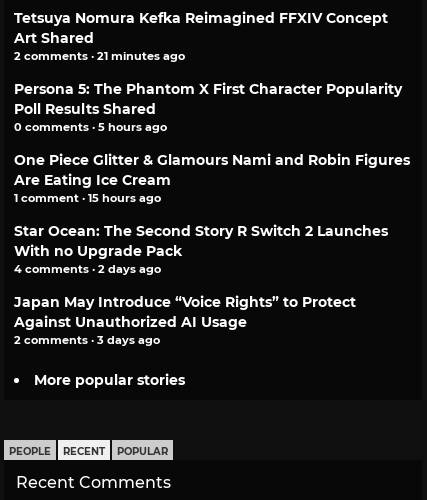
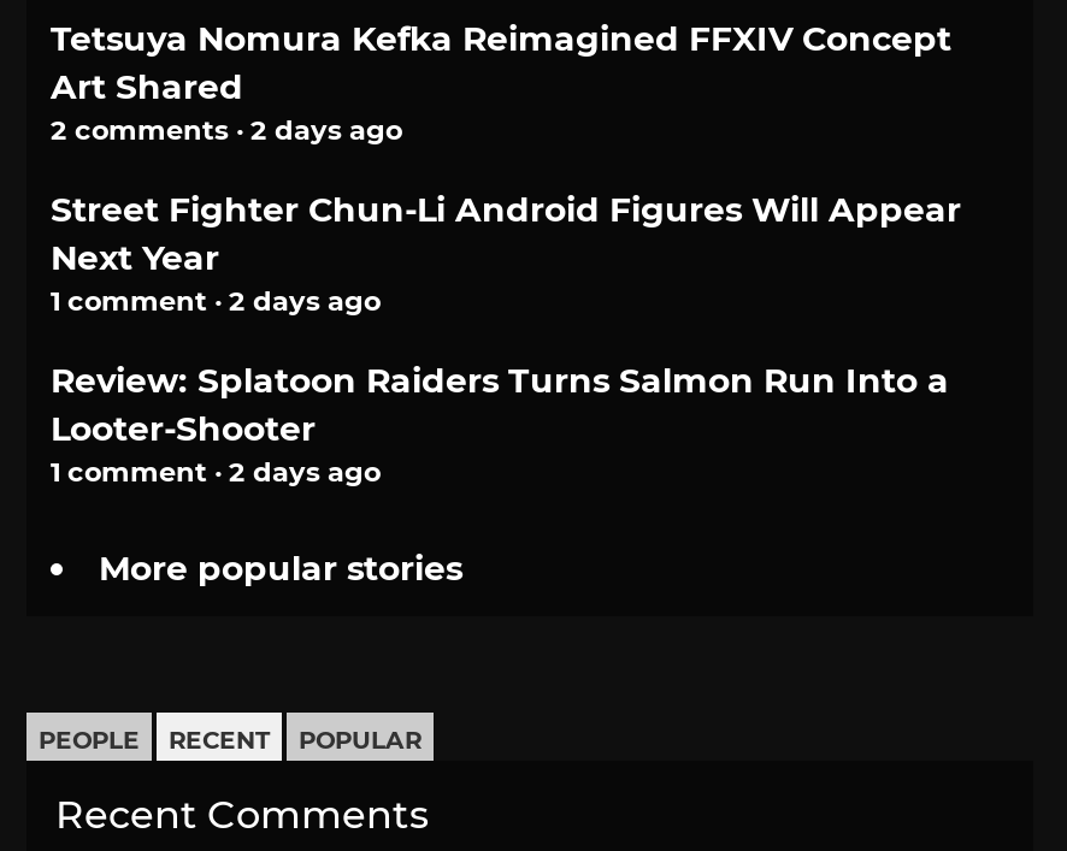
[14,49,410,347] 2 comments · 21 minutes ago | Persona 5: The Phantom X First Character Popularity | Poll Results Shared | 0 comments · 5 hours ago | One Piece Glitter & Glamours Nami and Robin Figures | Are Eating Ice Cream | 1 comment · 15 hours ago | Star Ocean: The Second Story R Switch 2 Launches | With no Upgrade Pack | 4 comments · 2 days ago | Japan May Introduce “Voice Rights” to Protect | Against Unauthorized AI Usage | 2 comments · 3 days ago -> [51,113,961,489] 2 comments · 2 days ago | Street Fighter Chun-Li Android Figures Will Appear | Next Year | 1 comment · 2 days ago | Review: Splatoon Raiders Turns Salmon Run Into a | Looter-Shooter | 1 comment · 2 days ago

